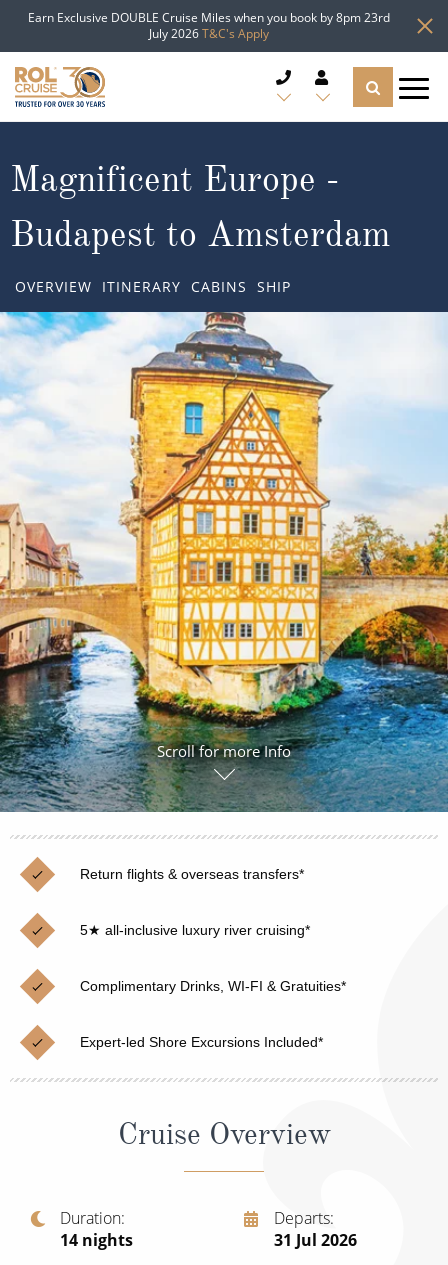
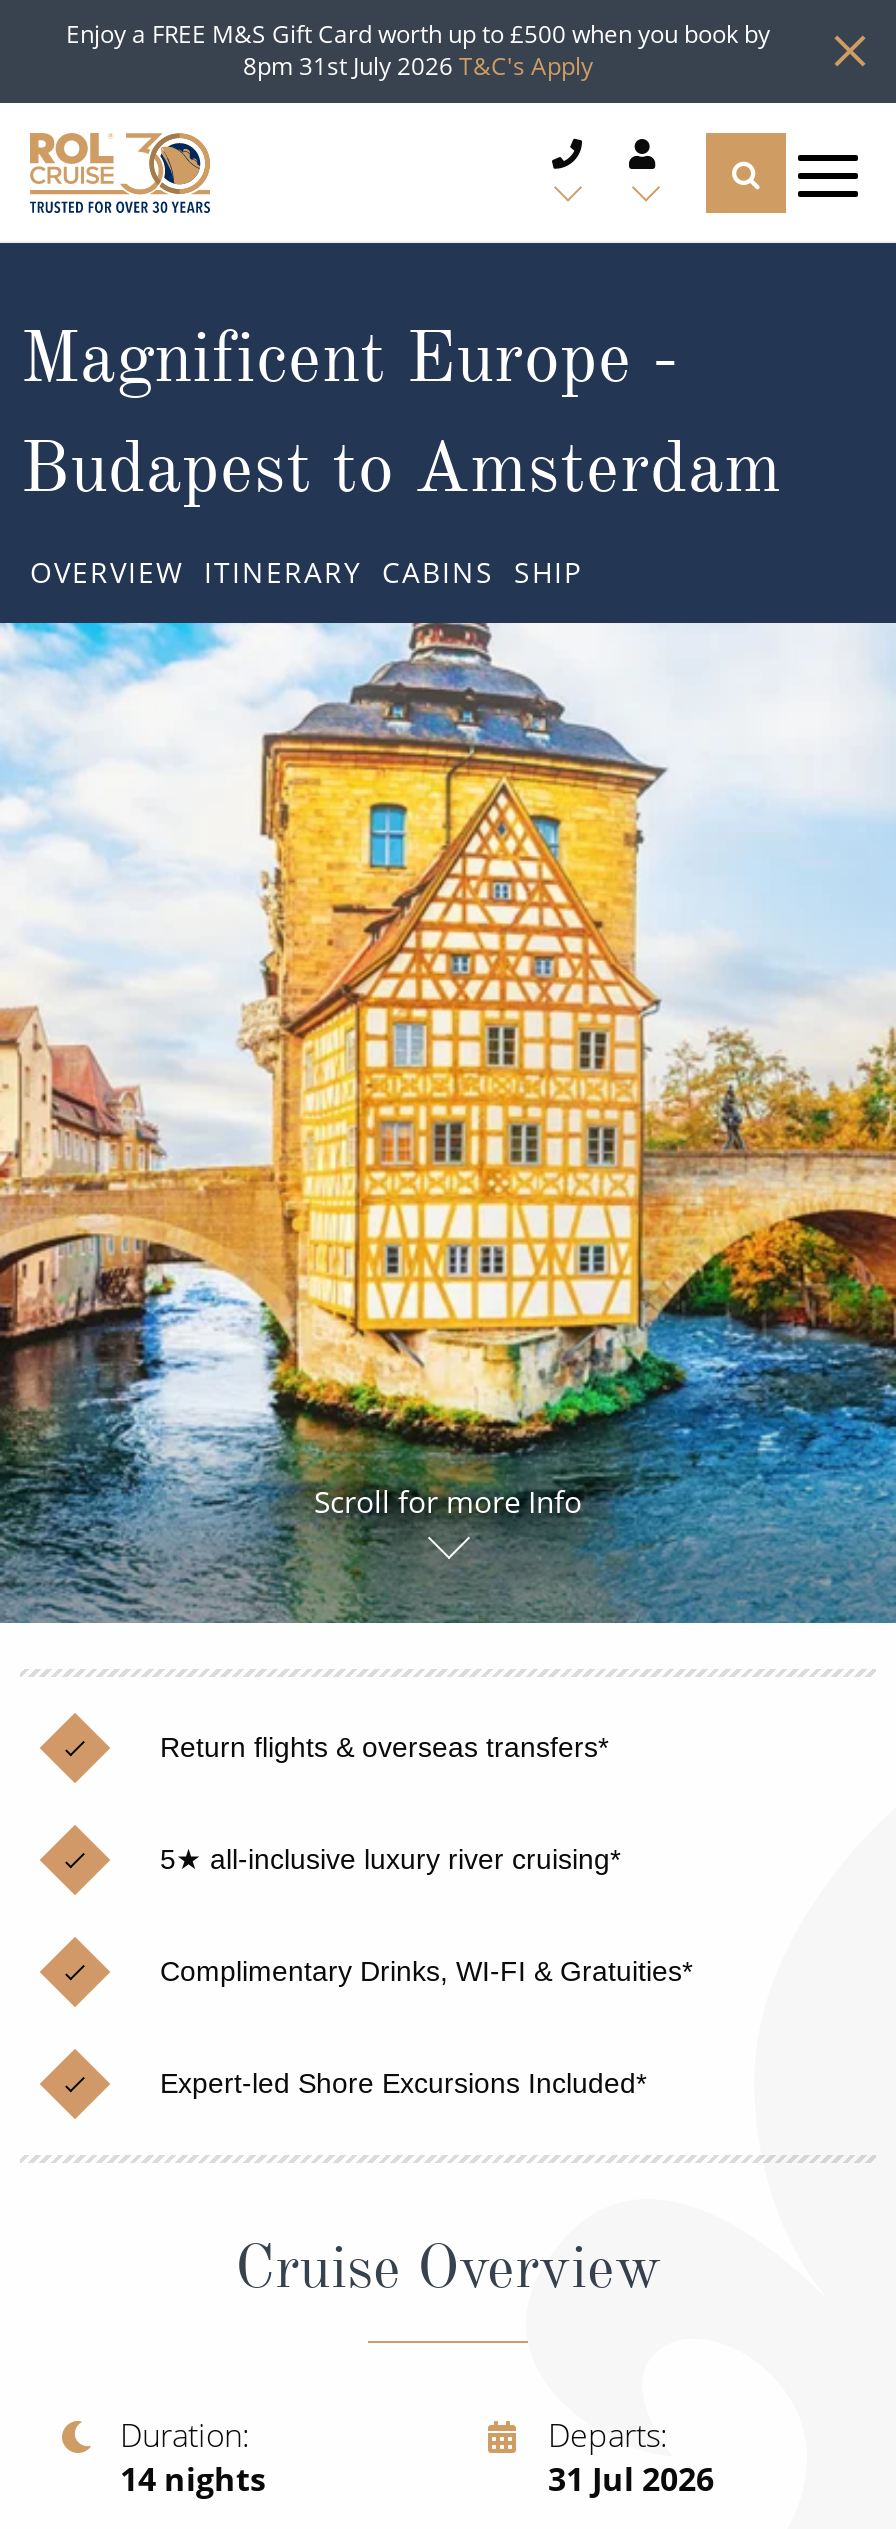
[28,9,390,42] Earn Exclusive DOUBLE Cruise Miles when you book by 8pm 23rd | July 2026 T&C's Apply -> [66,17,770,83] Enjoy a FREE M&S Gift Card worth up to £500 when you book by | 8pm 31st July 2026 T&C's Apply

